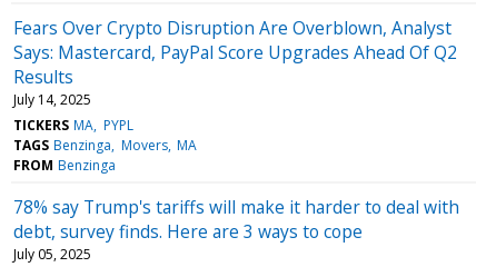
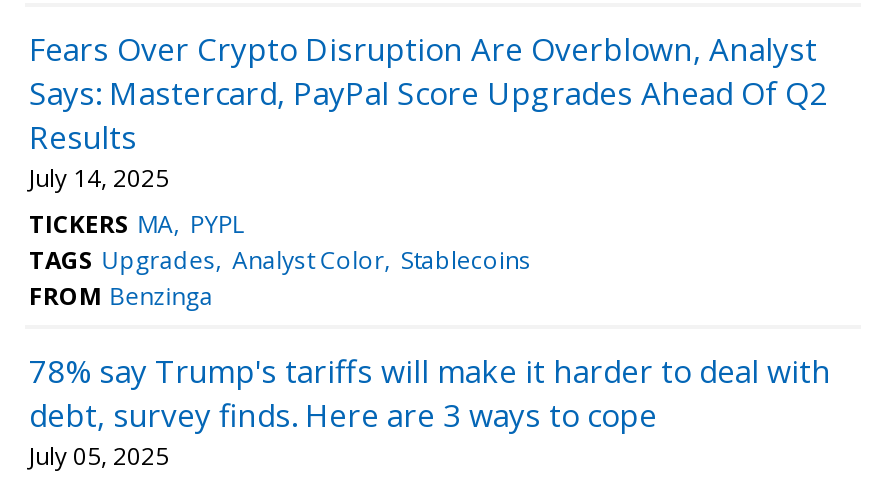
[13,136,197,154] TAGS Benzinga Movers MA -> [29,243,531,277] TAGS Upgrades Analyst Color Stablecoins

